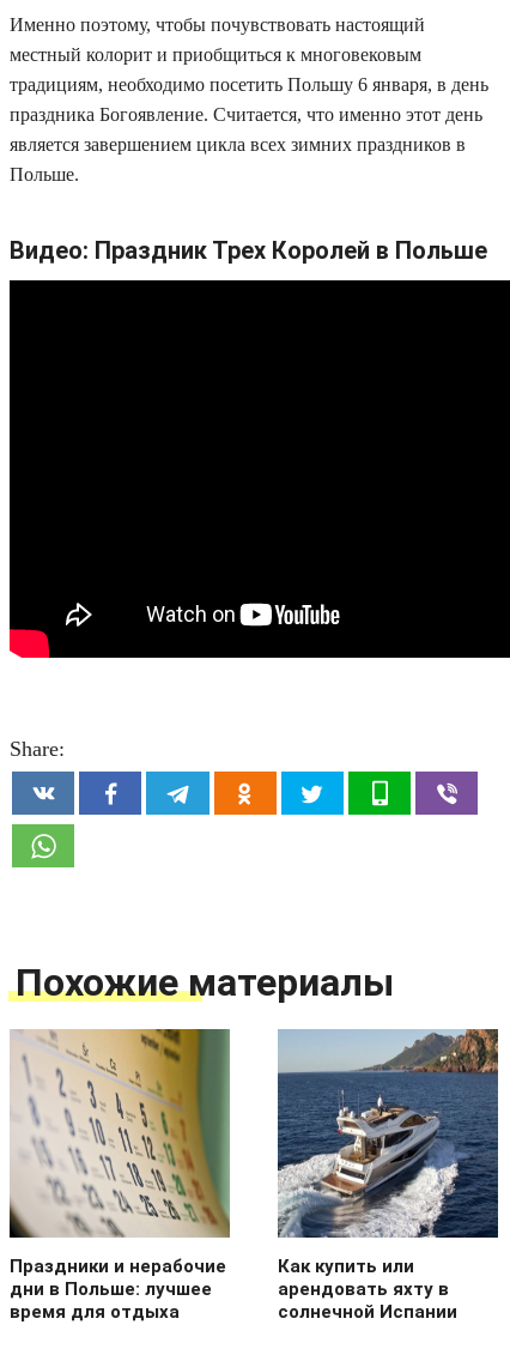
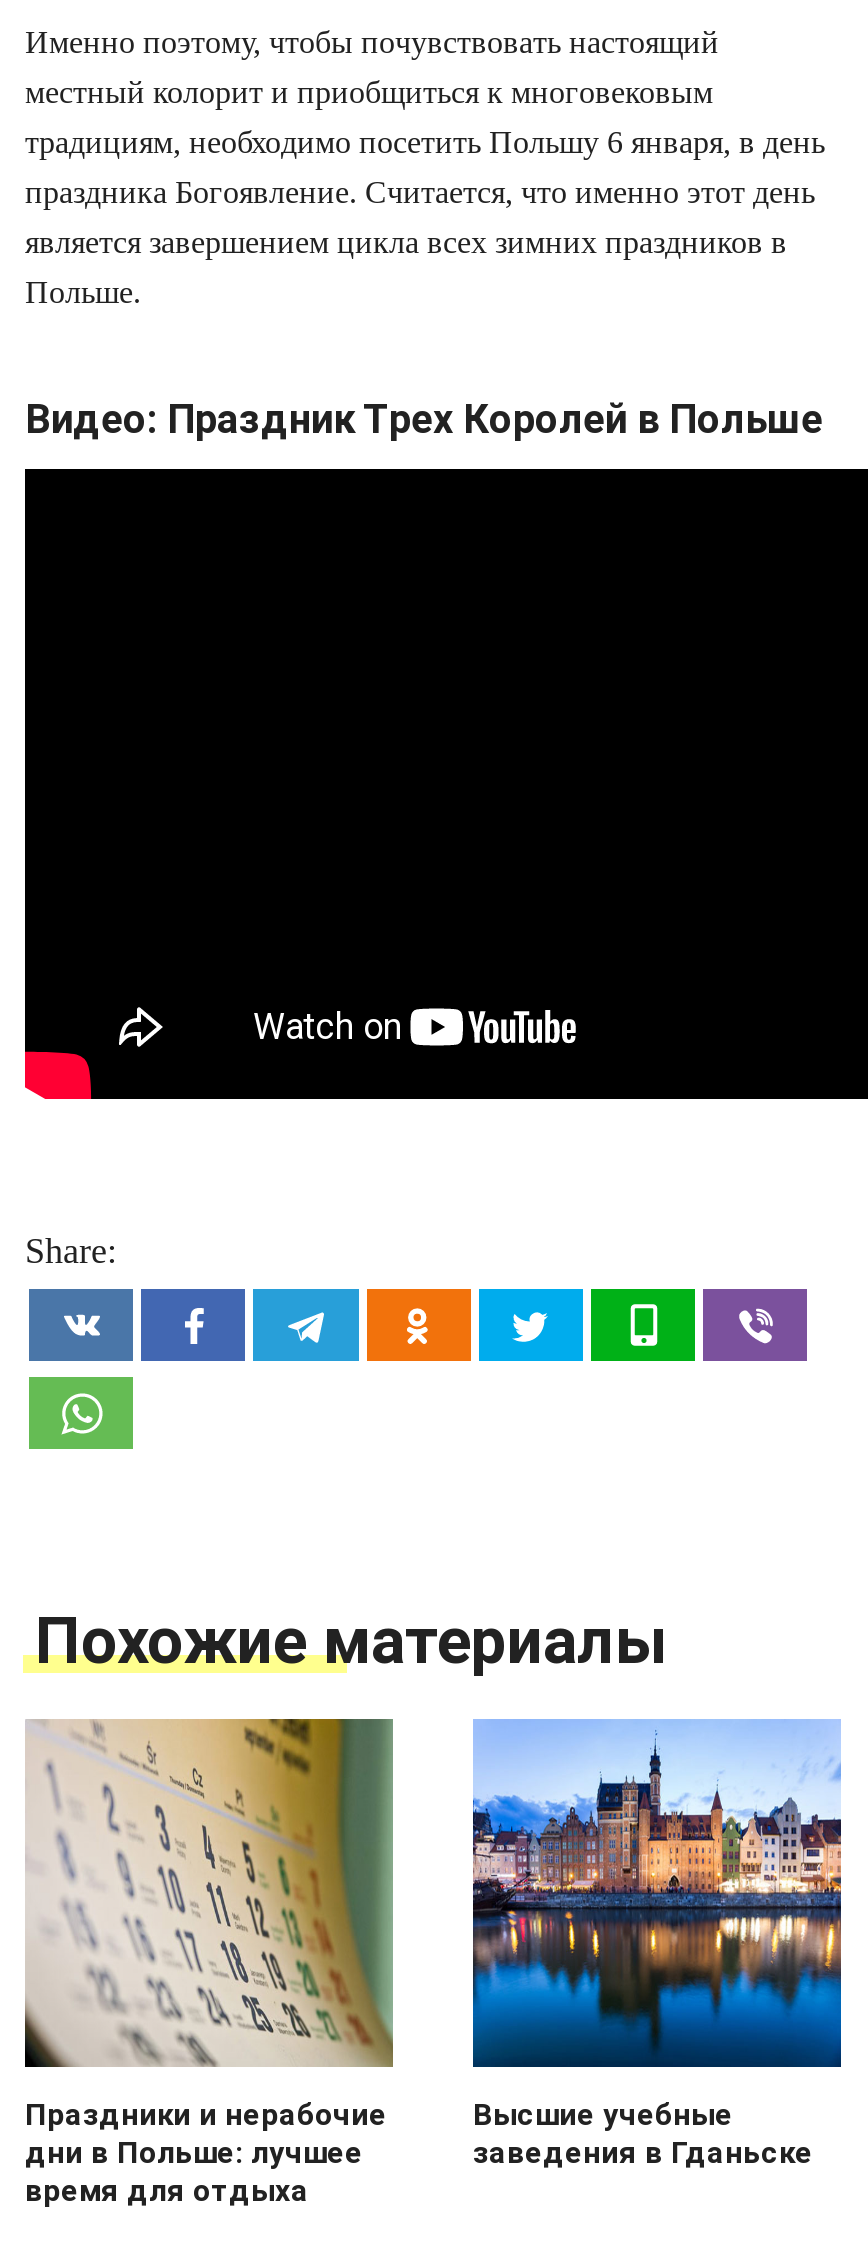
[277,1028,499,1323] [image] | Как купить или | арендовать яхту в | солнечной Испании -> [471,1719,843,2171] [image] | Высшие учебные | заведения в Гданьске

